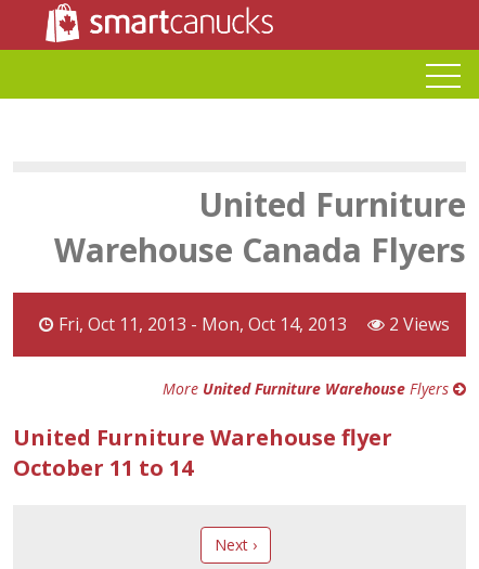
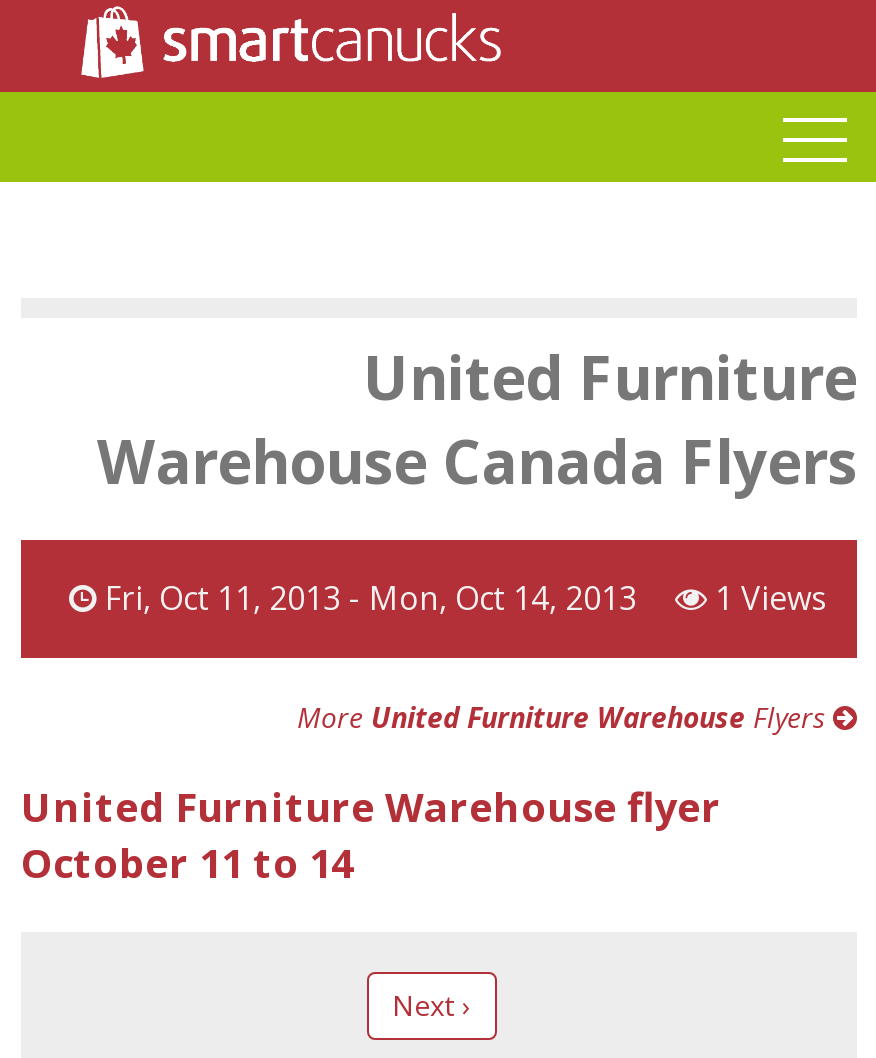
[54,312,450,336] Fri, Oct 11, 2013 - Mon, Oct 14, 2013 2 Views -> [97,576,827,620] Fri, Oct 11, 2013 - Mon, Oct 14, 2013 1 Views

